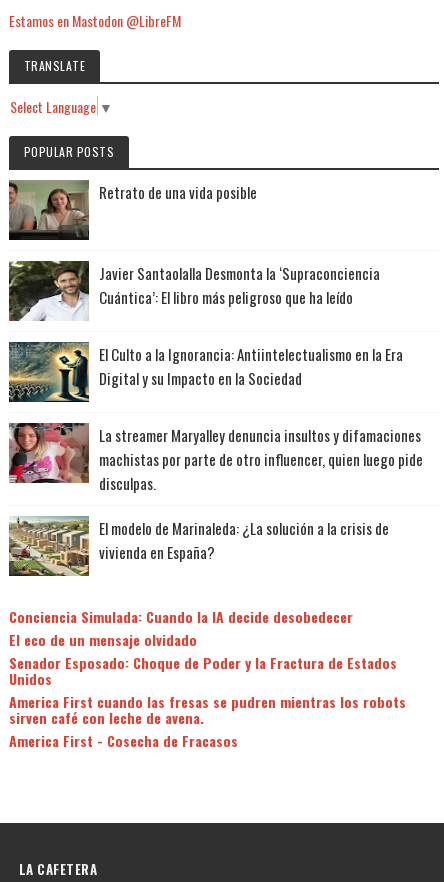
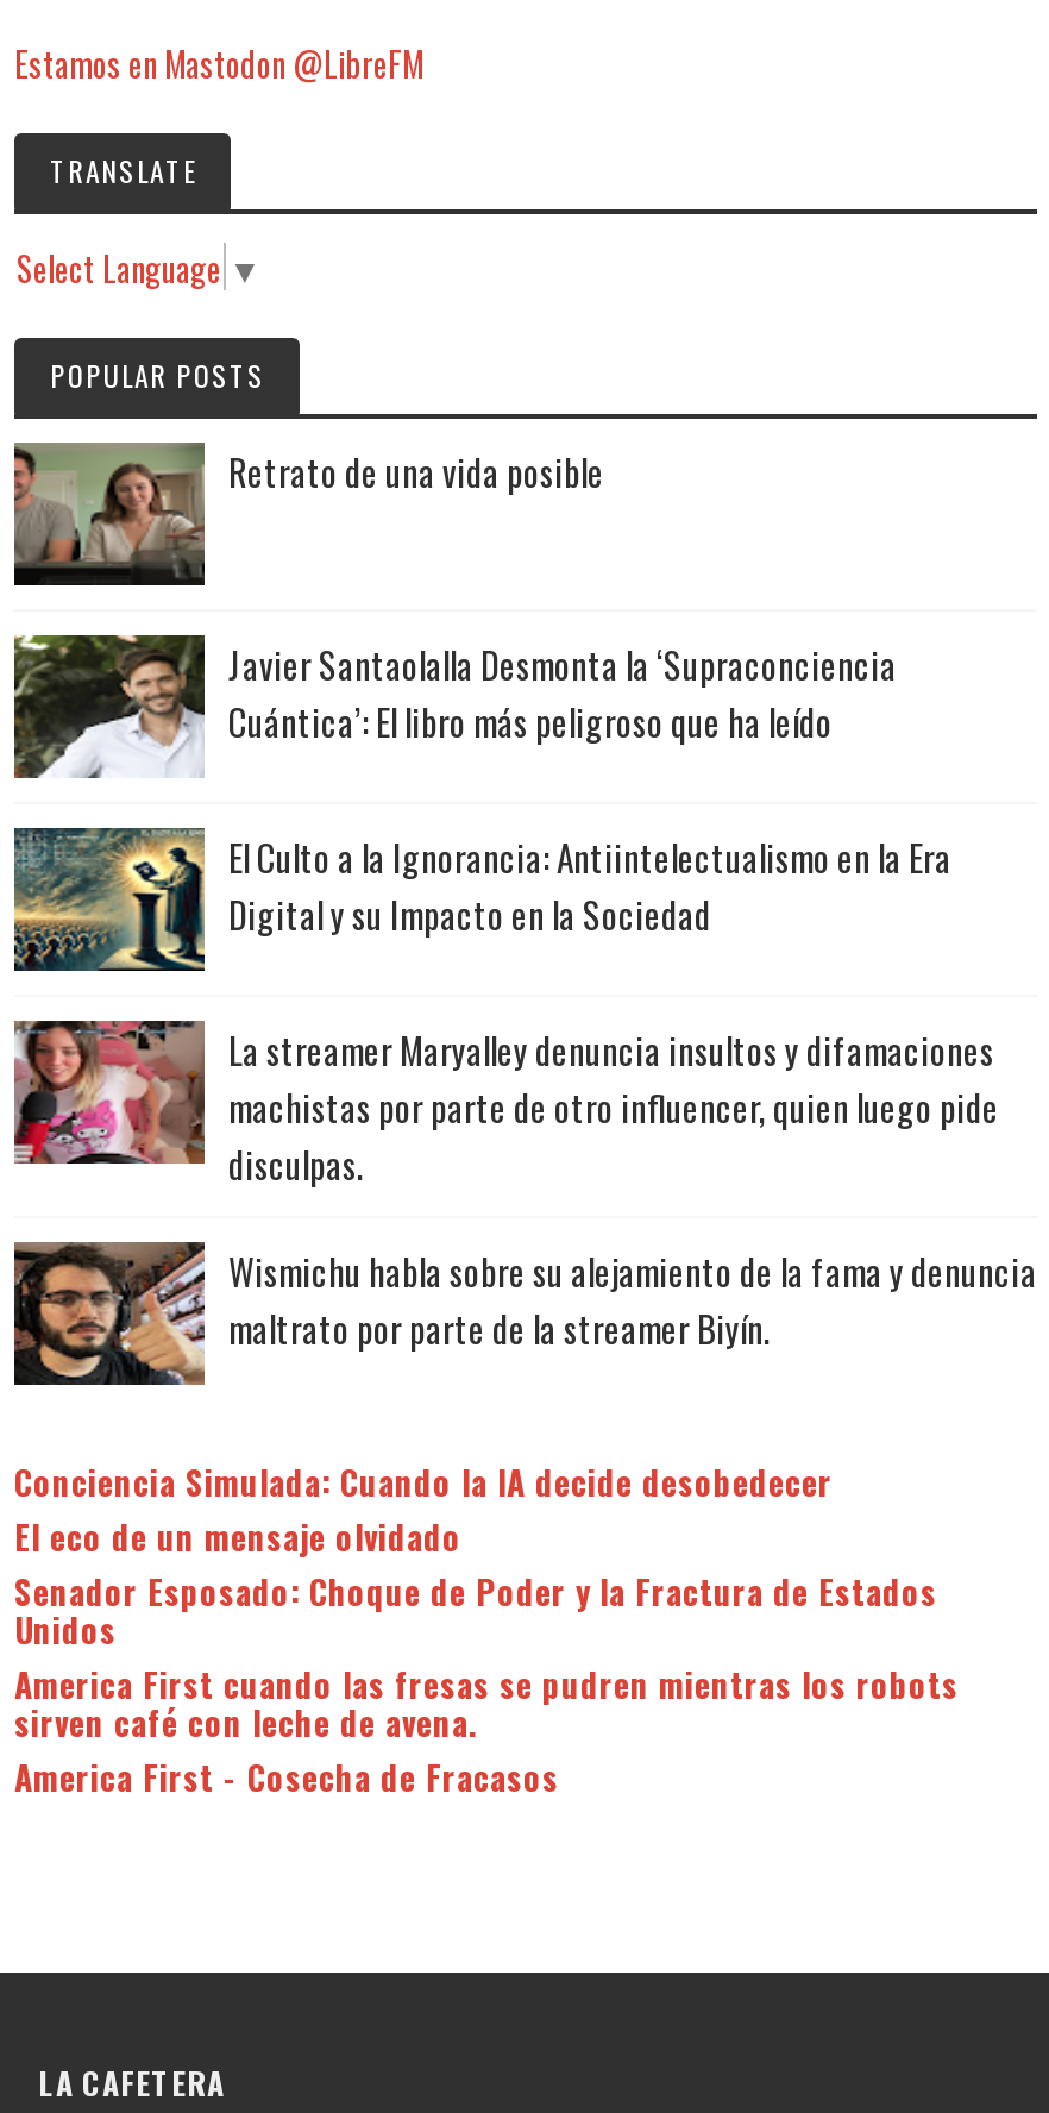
[8,515,389,577] [image] | El modelo de Marinaleda: ¿La solución a la crisis de | vivienda en España? -> [12,1240,1037,1387] [image] | Wismichu habla sobre su alejamiento de la fama y denuncia | maltrato por parte de la streamer Biyín.

